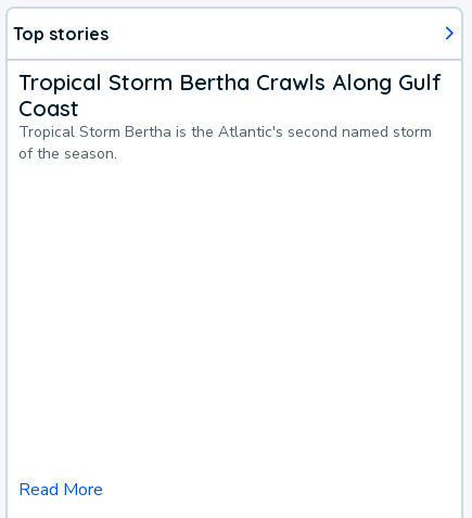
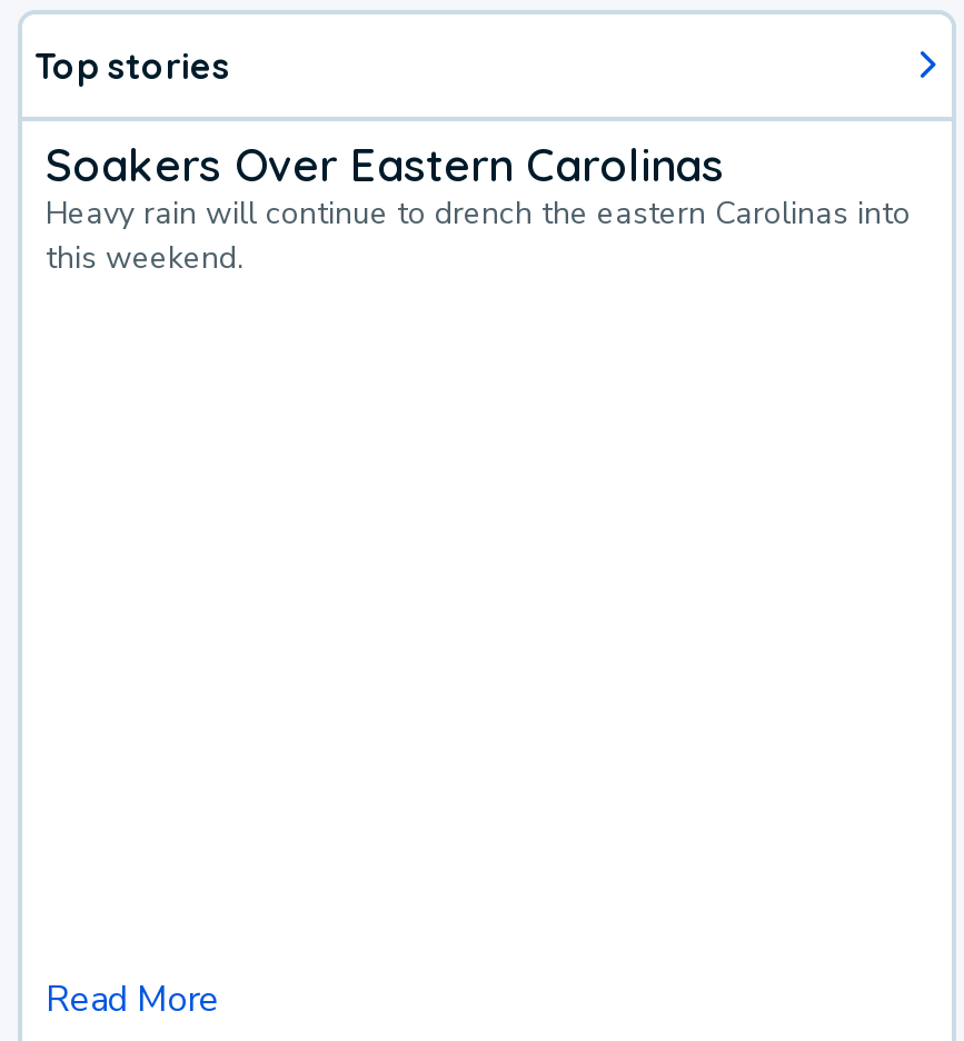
[19,68,442,164] Tropical Storm Bertha Crawls Along Gulf | Coast | Tropical Storm Bertha is the Atlantic's second named storm | of the season. -> [45,136,910,278] Soakers Over Eastern Carolinas | Heavy rain will continue to drench the eastern Carolinas into | this weekend.

